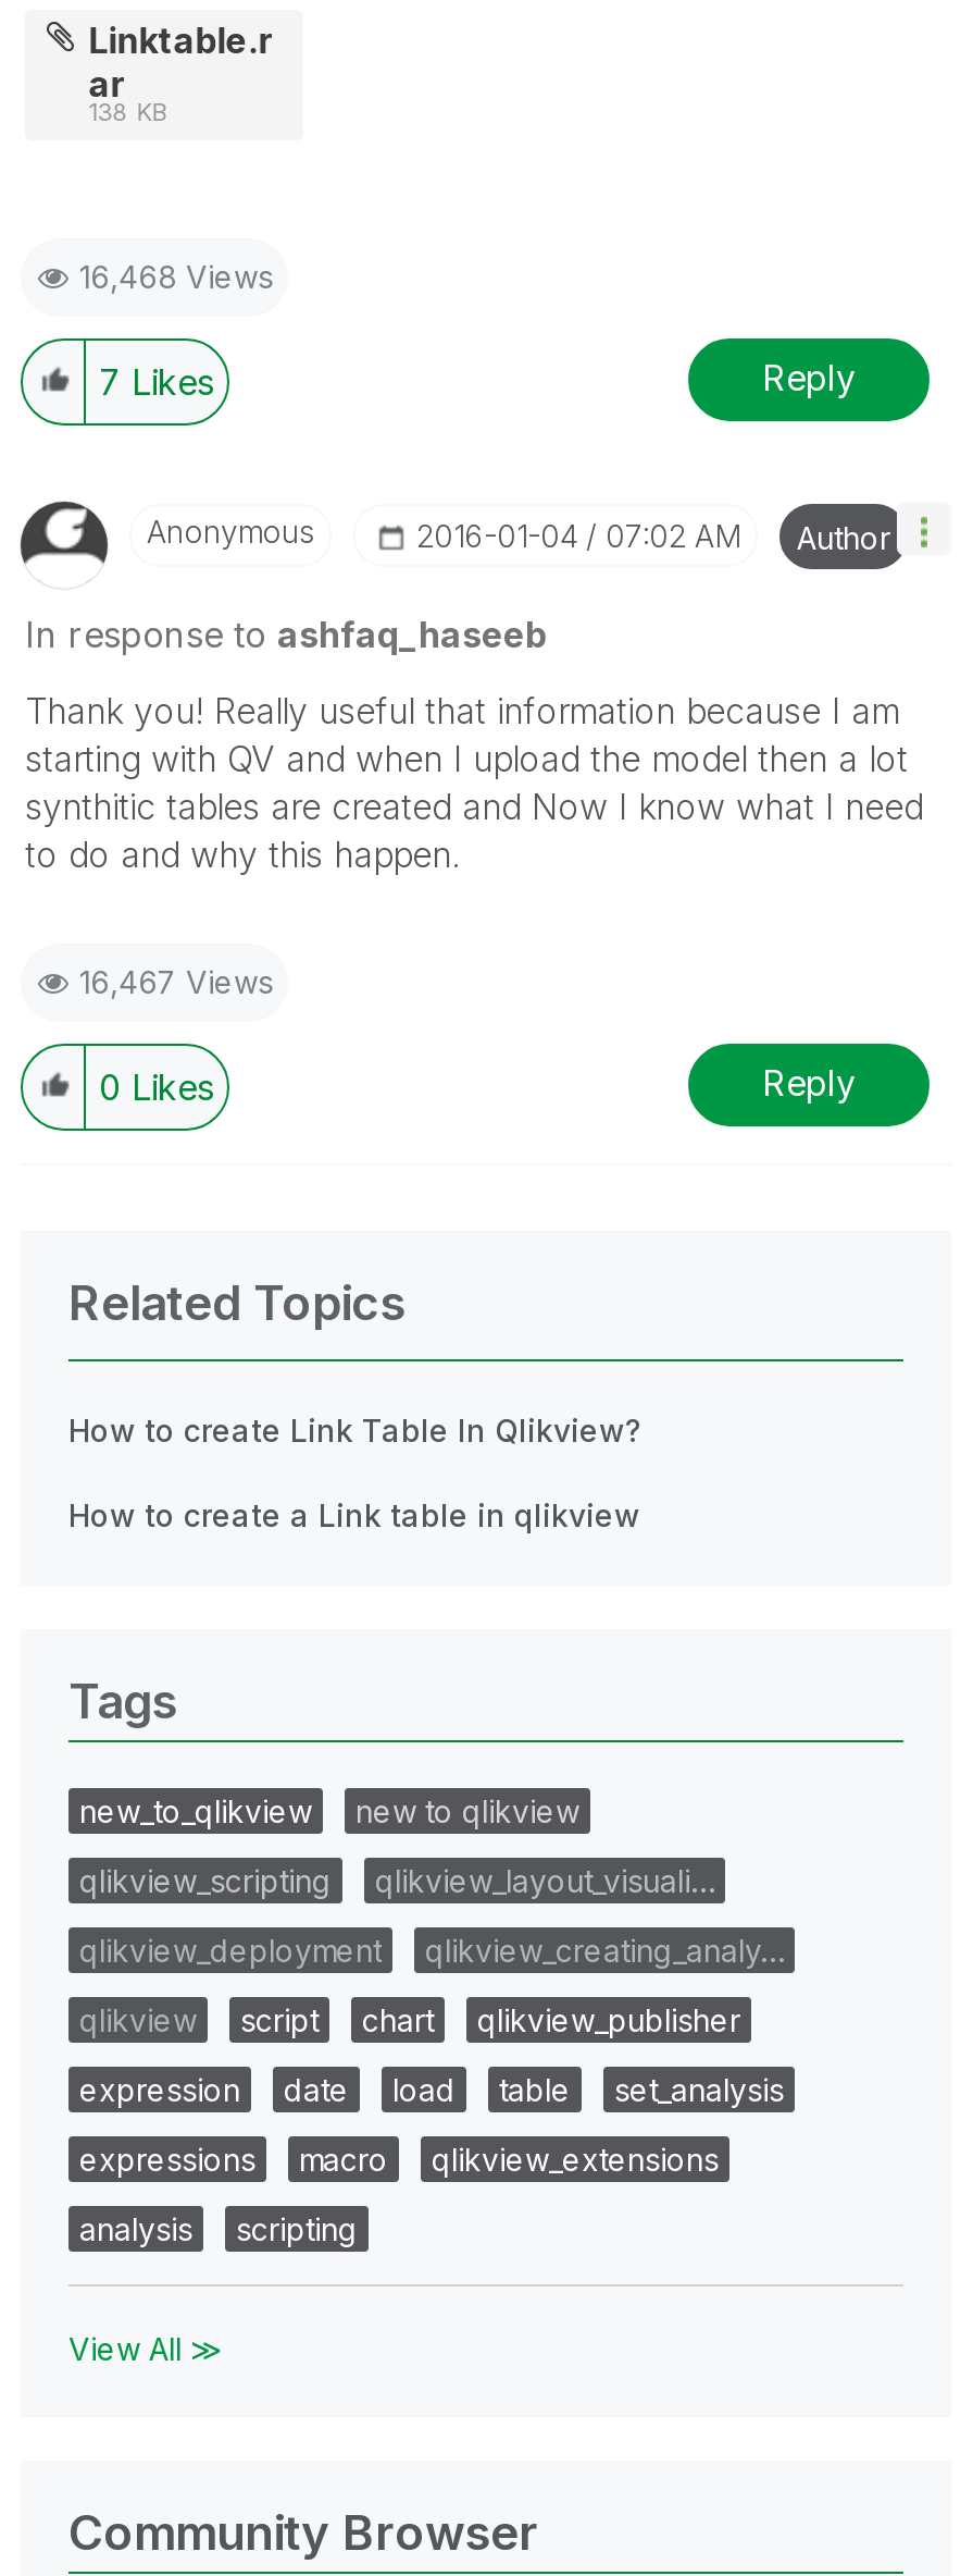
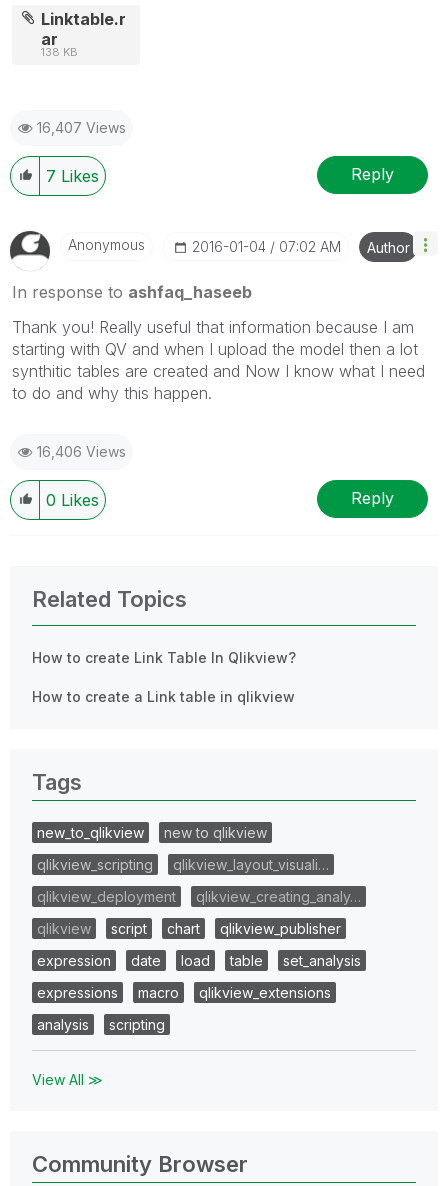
[79,257,273,294] 16,468 Views -> [37,118,126,135] 16,407 Views
[79,962,273,999] 16,467 Views -> [37,442,126,459] 16,406 Views

